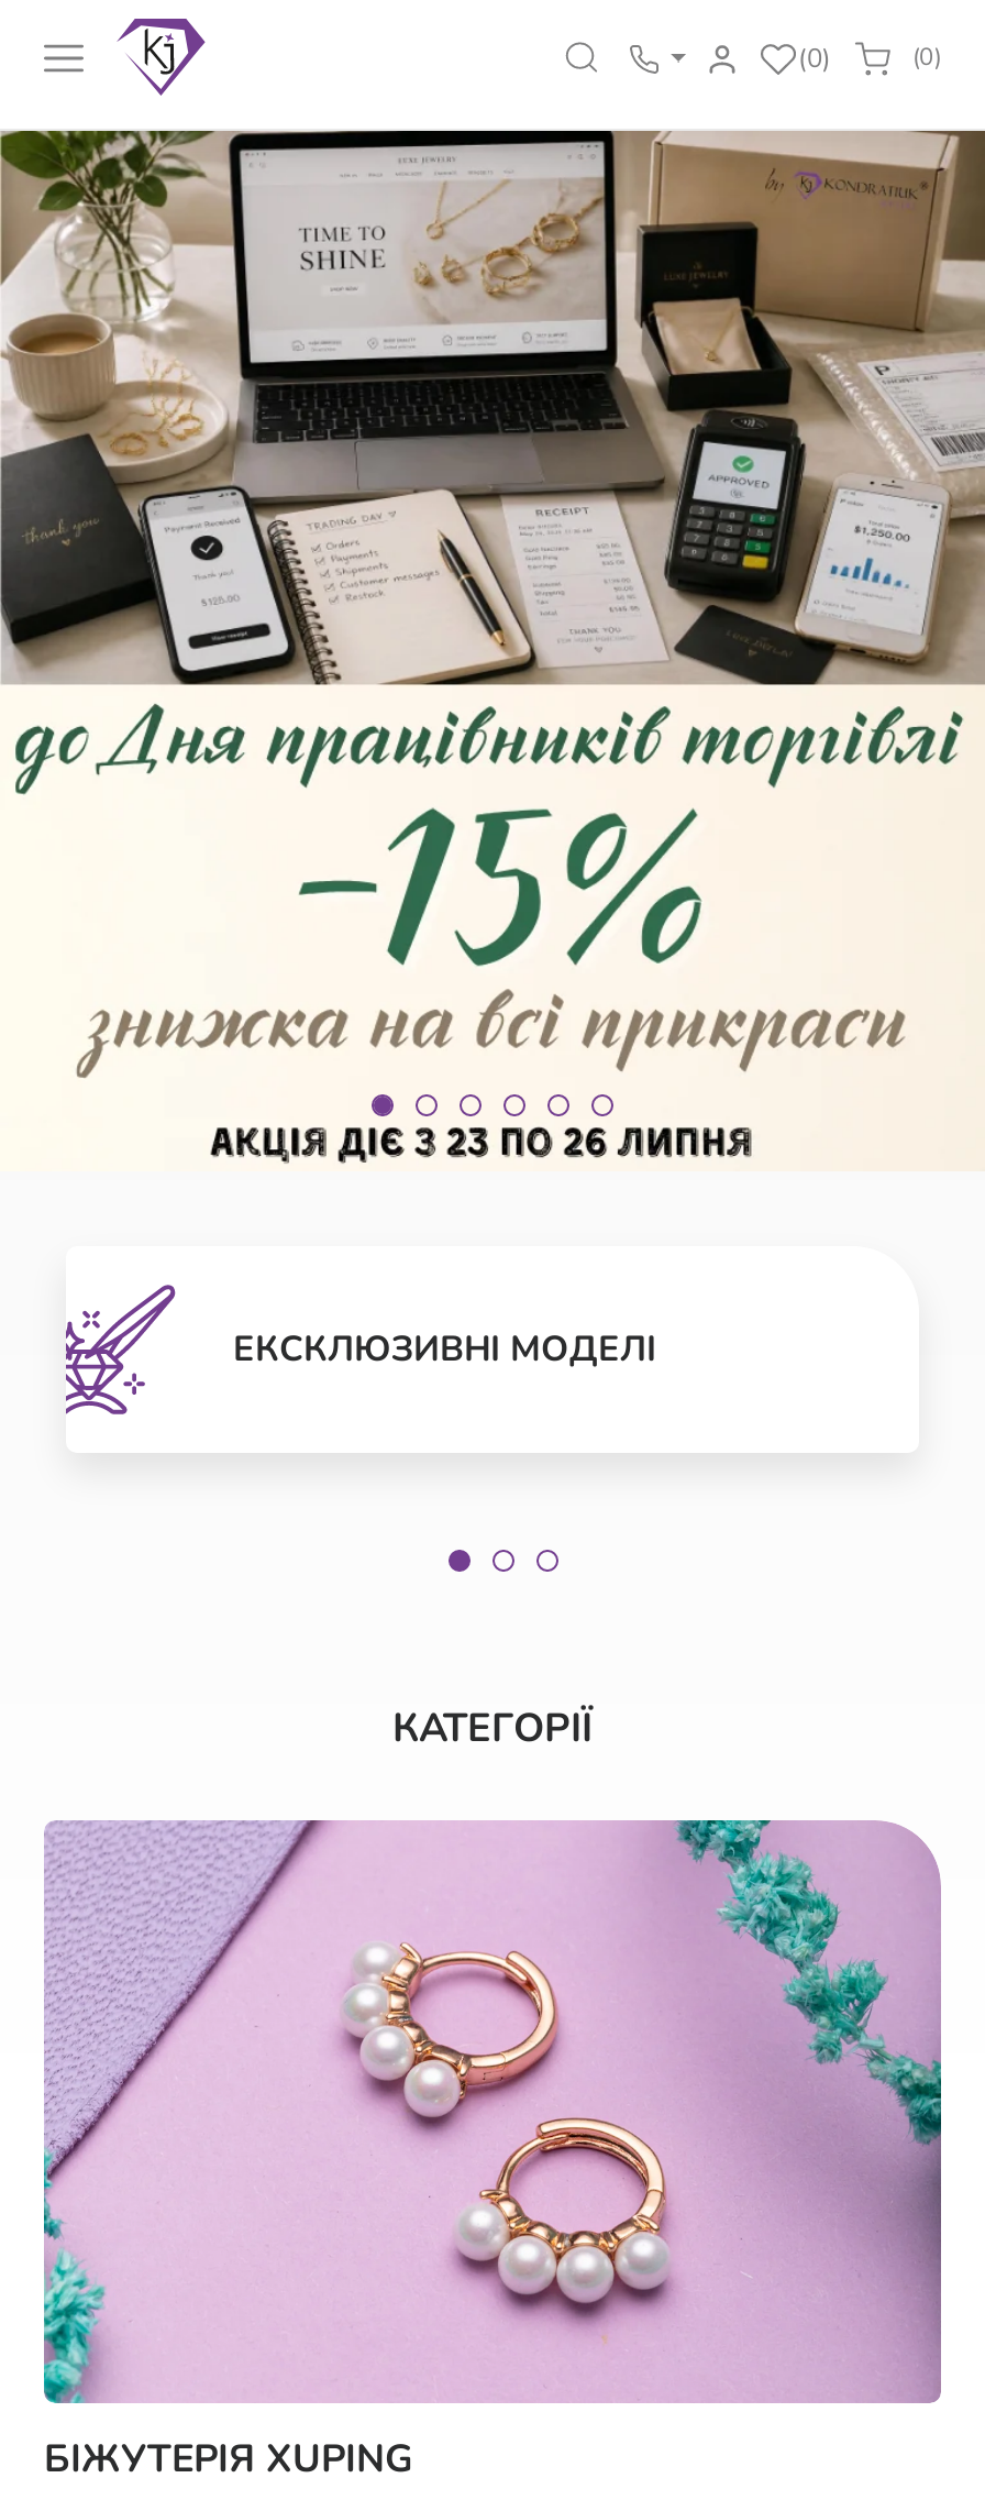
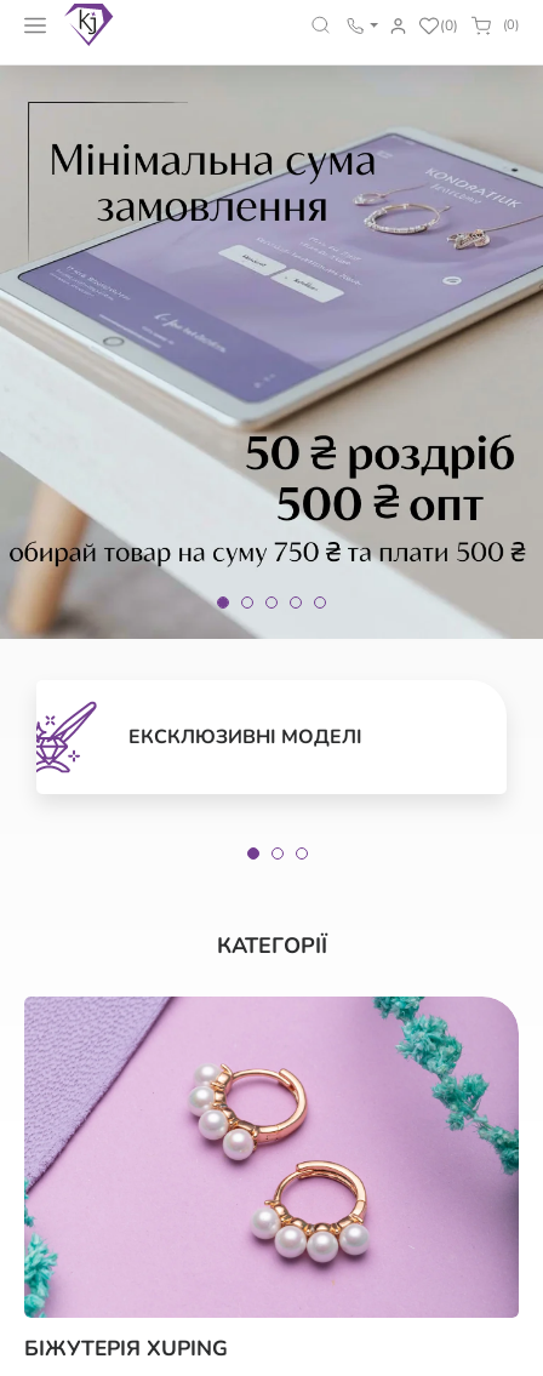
[7,131,978,1171] [image] -> [4,67,539,640] [image]

